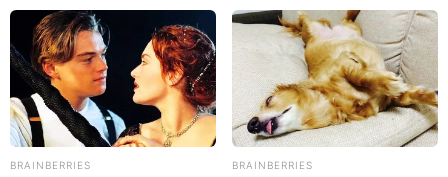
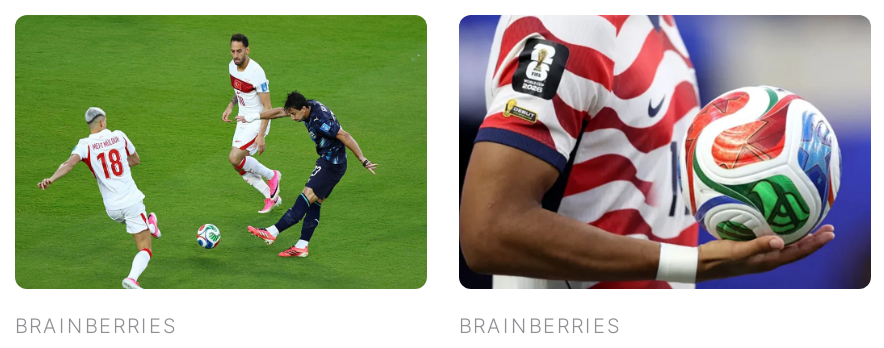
[9,9,217,148] [image] -> [13,13,429,291] [image]
[231,9,439,147] [image] -> [457,13,873,291] [image]

